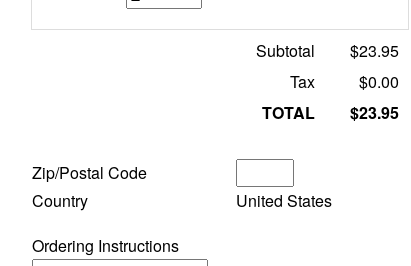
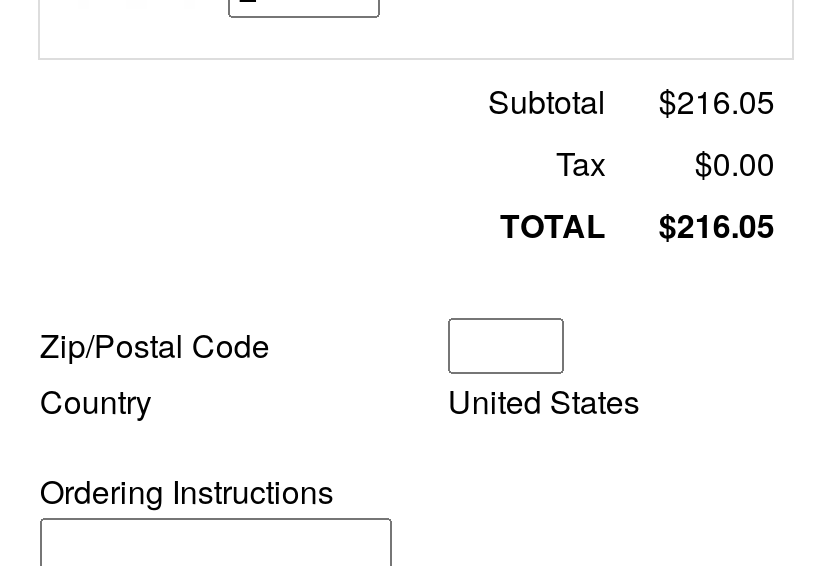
[256,39,399,62] Subtotal $23.95 -> [488,78,775,124] Subtotal $216.05
[262,101,399,124] TOTAL $23.95 -> [500,202,775,248] TOTAL $216.05

